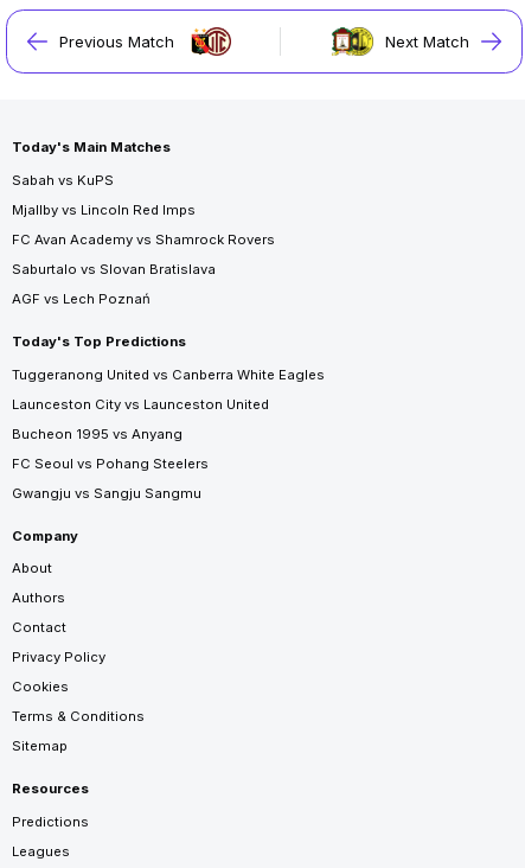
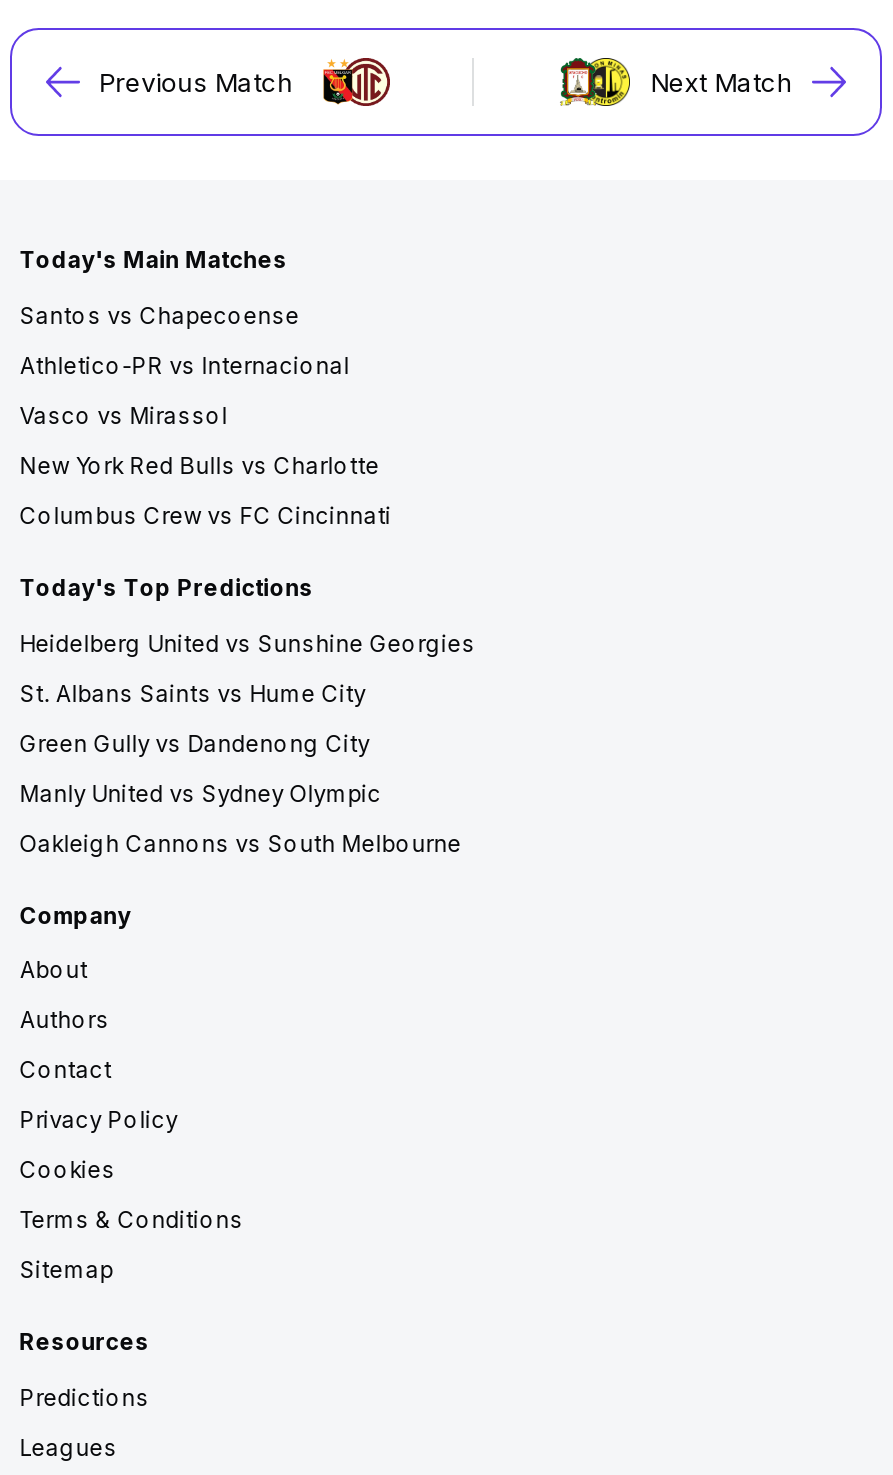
[12,172,114,189] Sabah vs KuPS -> [20,302,300,330] Santos vs Chapecoense
[12,202,195,218] Mjallby vs Lincoln Red Imps -> [20,352,350,380] Athletico-PR vs Internacional
[12,231,275,248] FC Avan Academy vs Shamrock Rovers -> [20,402,228,430] Vasco vs Mirassol
[12,261,215,278] Saburtalo vs Slovan Bratislava -> [20,452,380,480] New York Red Bulls vs Charlotte
[12,291,150,307] AGF vs Lech Poznań -> [20,502,392,530] Columbus Crew vs FC Cincinnati
[12,366,324,383] Tuggeranong United vs Canberra White Eagles -> [20,630,476,658] Heidelberg United vs Sunshine Georgies
[12,396,269,412] Launceston City vs Launceston United -> [20,680,366,708] St. Albans Saints vs Hume City
[12,425,182,442] Bucheon 1995 vs Anyang -> [20,730,370,758] Green Gully vs Dandenong City
[12,455,208,472] FC Seoul vs Pohang Steelers -> [20,780,382,808] Manly United vs Sydney Olympic
[12,485,201,501] Gwangju vs Sangju Sangmu -> [20,830,462,858] Oakleigh Cannons vs South Melbourne

